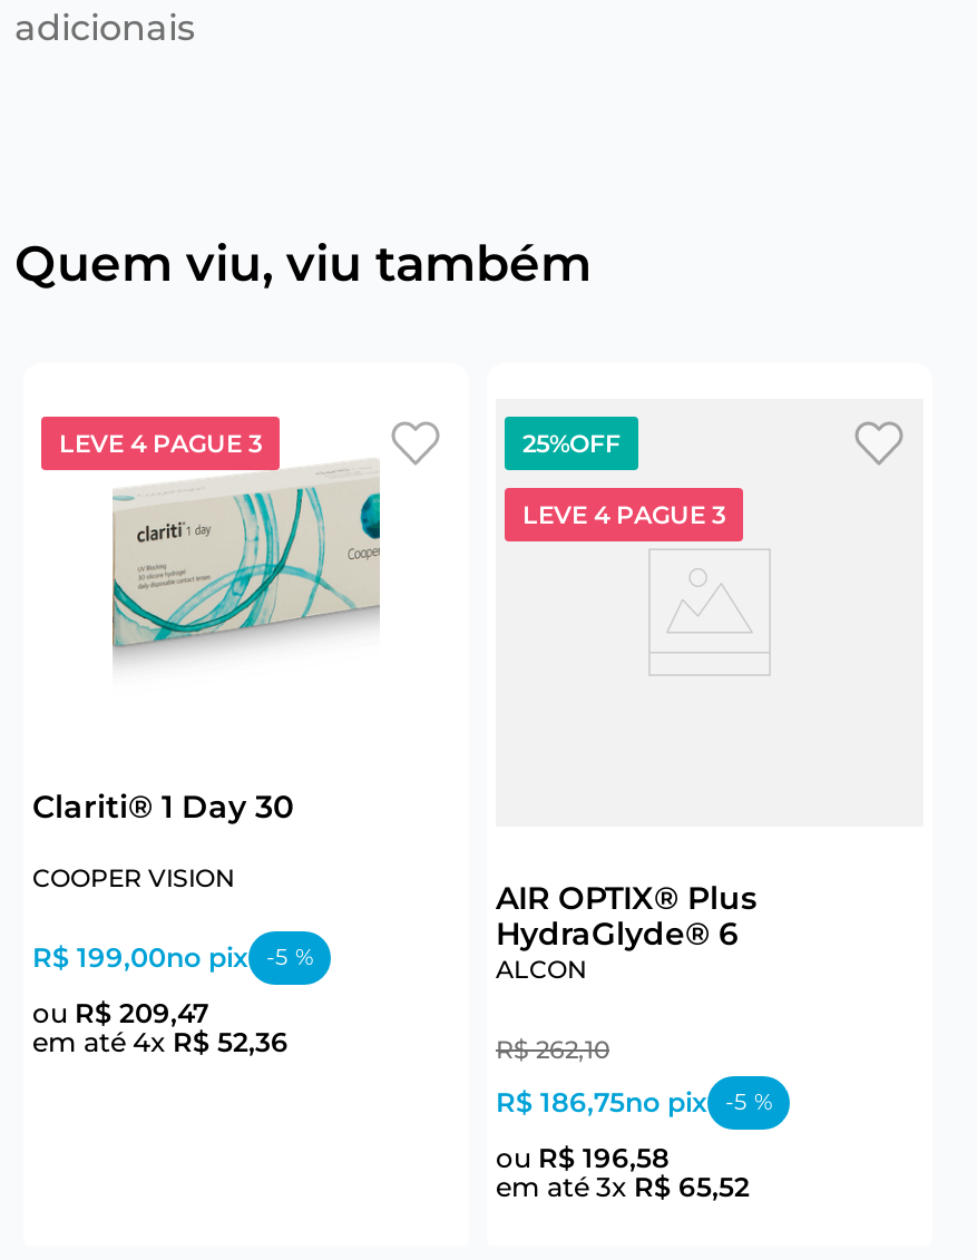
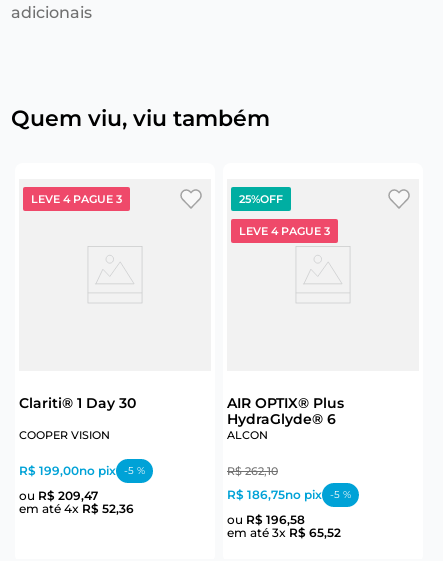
[110,463,382,660] [image] -> none
moved [32,787,313,1058] -> [19,394,145,516]: Clariti® 1 Day 30 | COOPER VISION | R$ 199,00no pix | -5% | ou R$ 209,47 | em até 4x R$ 52,36

